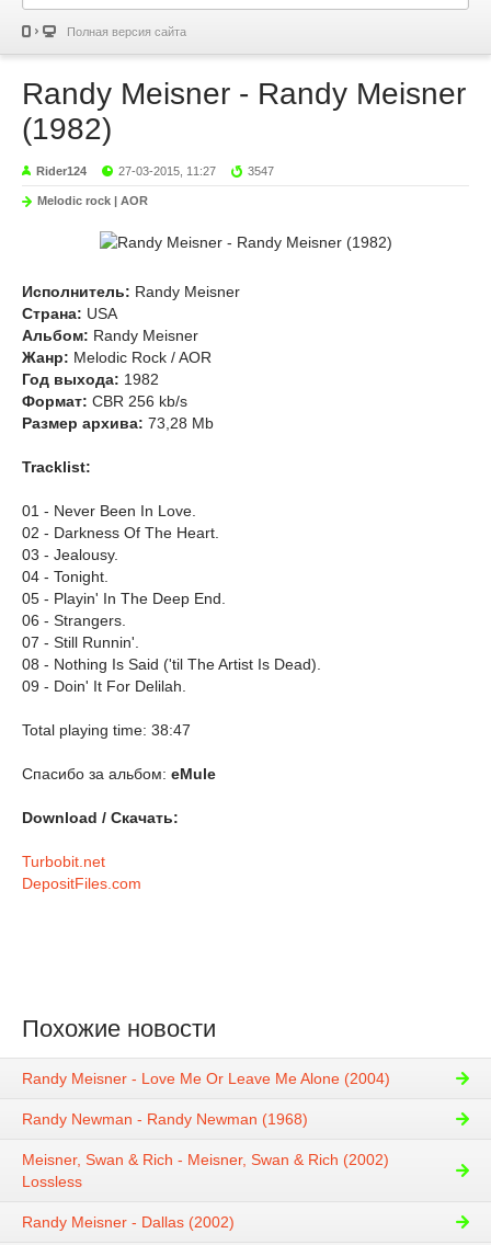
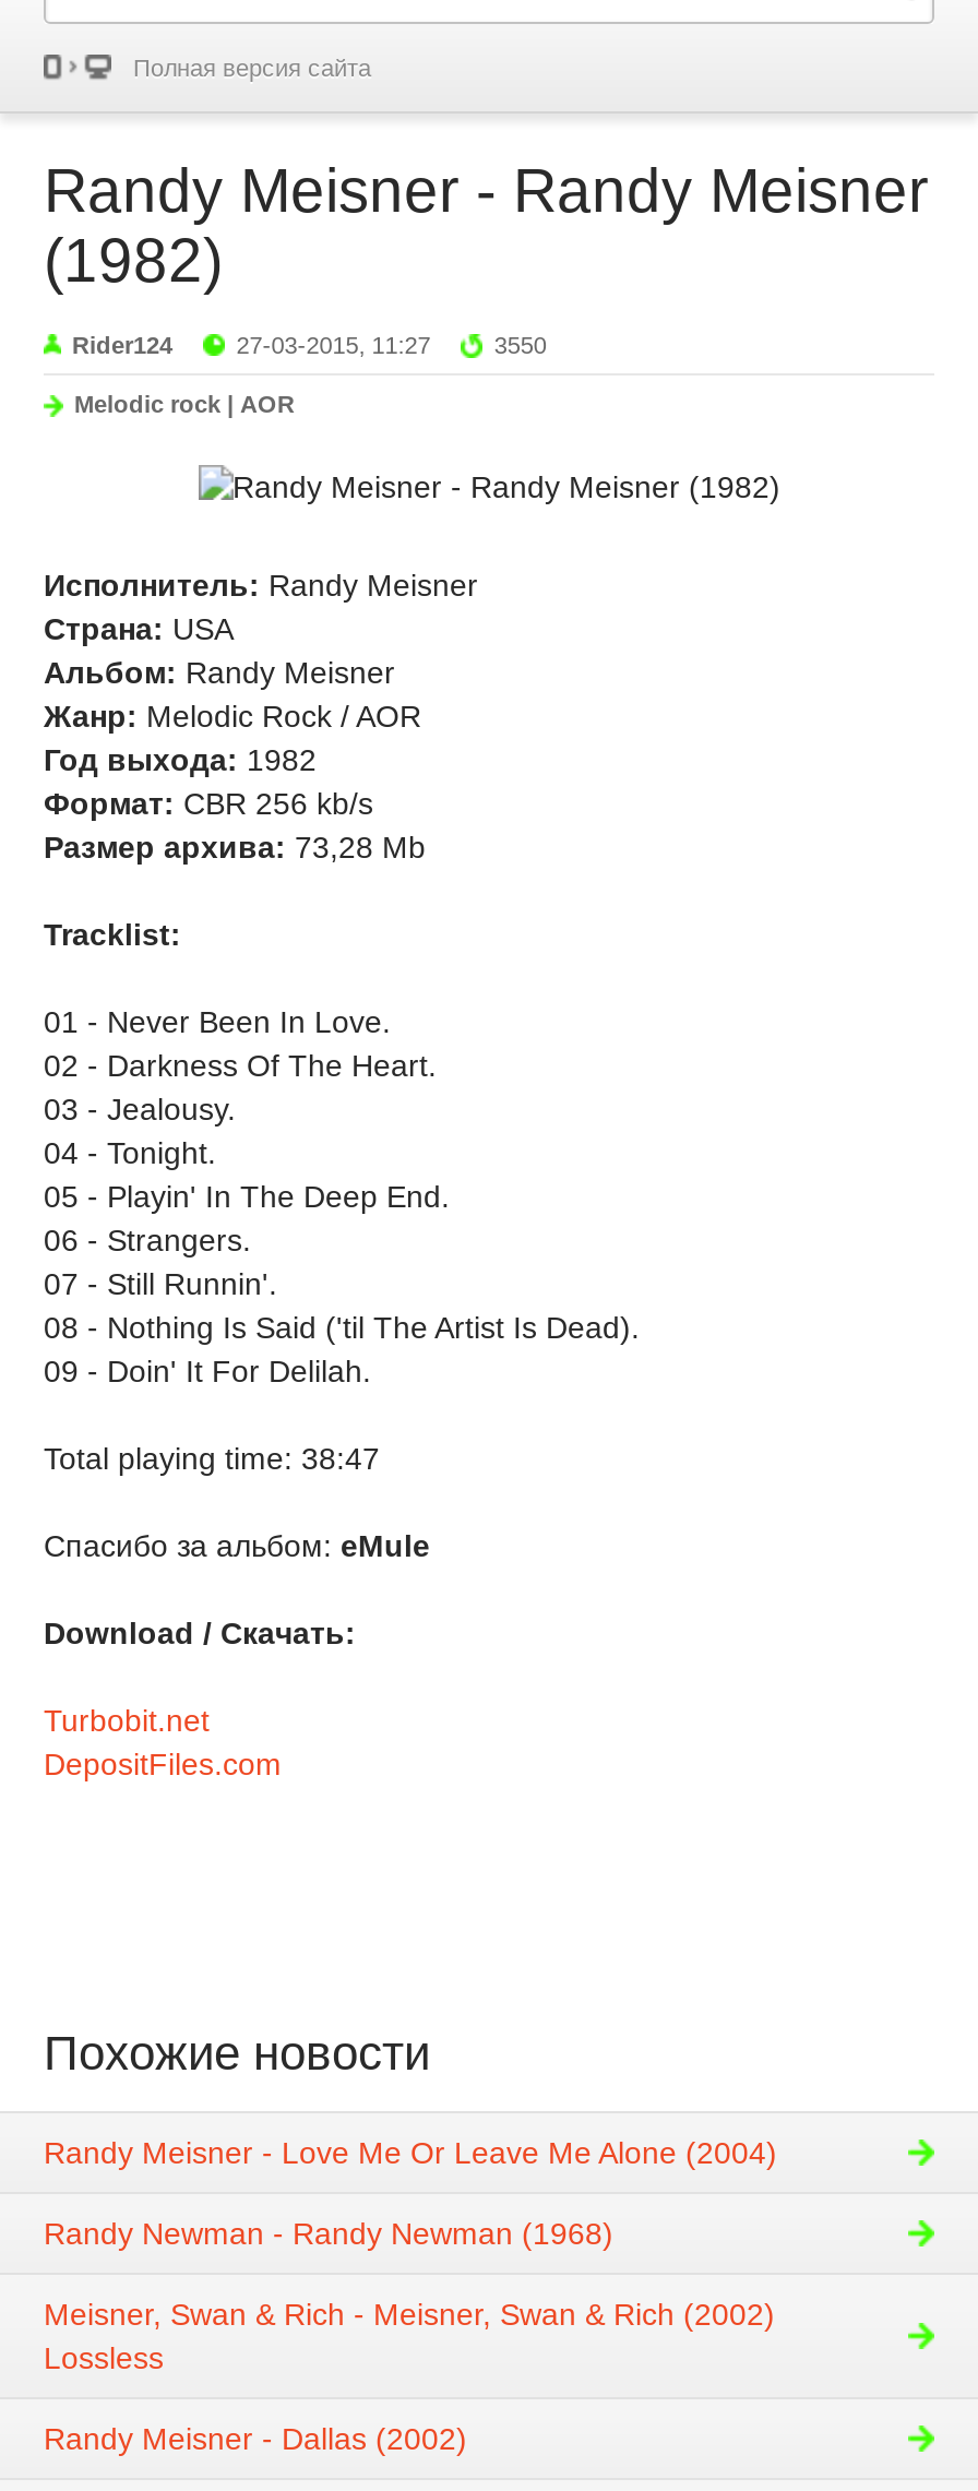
[248,164,274,178] 3547 -> [494,332,547,358] 3550

